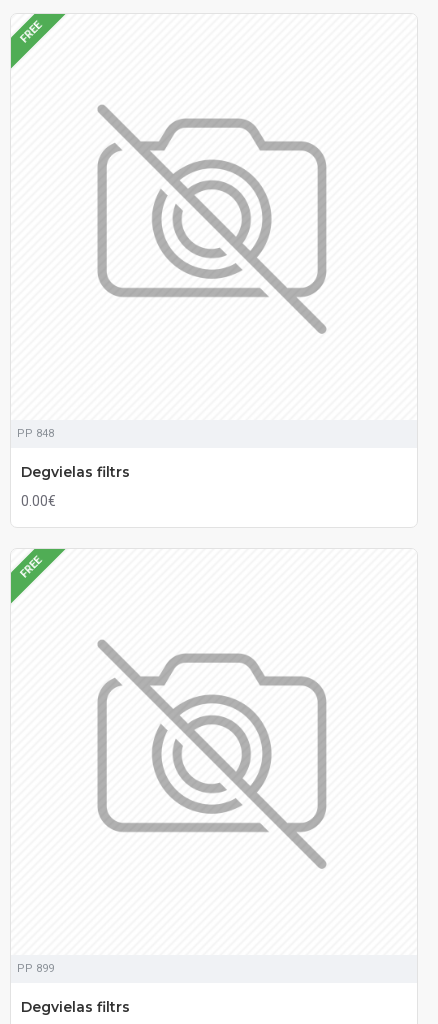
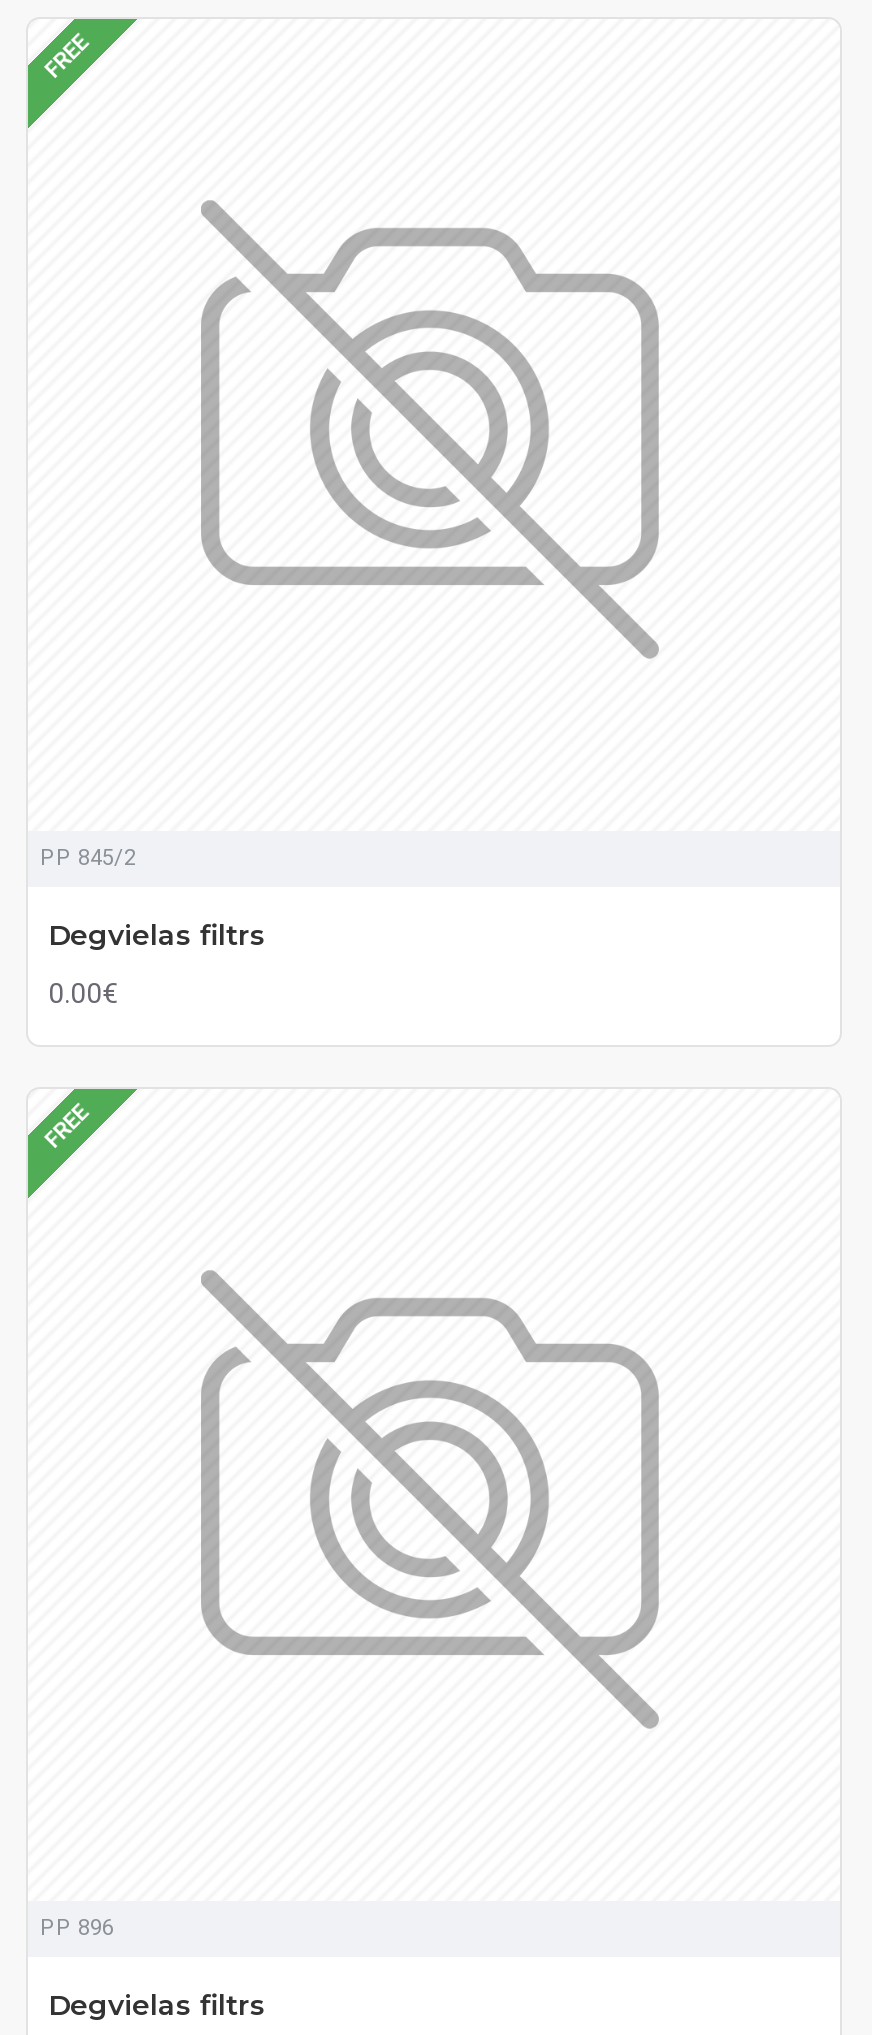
[17,427,54,440] PP 848 -> [40,845,136,871] PP 845/2
[17,962,54,975] PP 899 -> [40,1915,114,1941] PP 896

